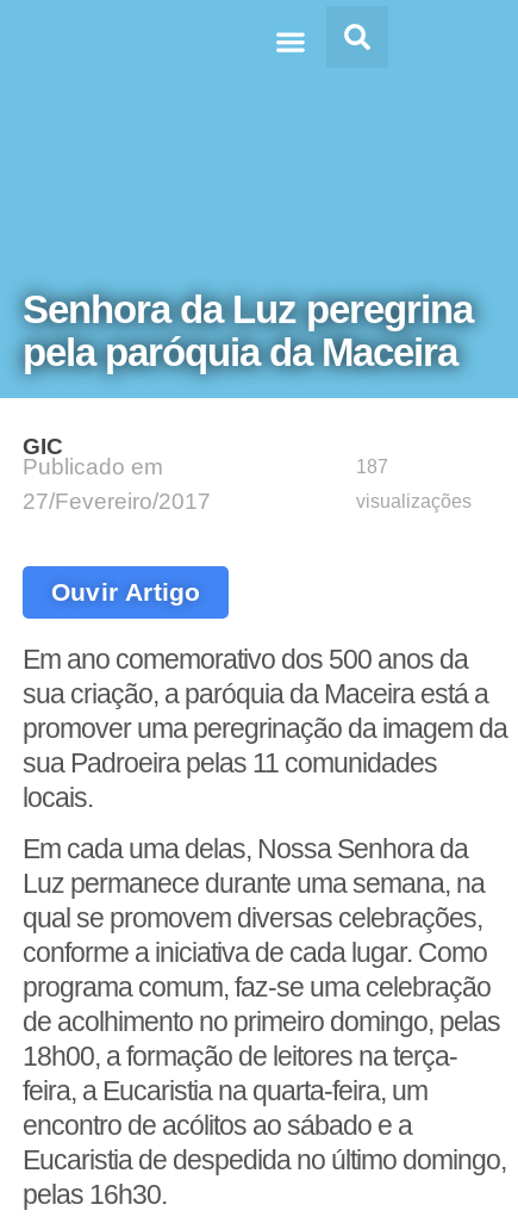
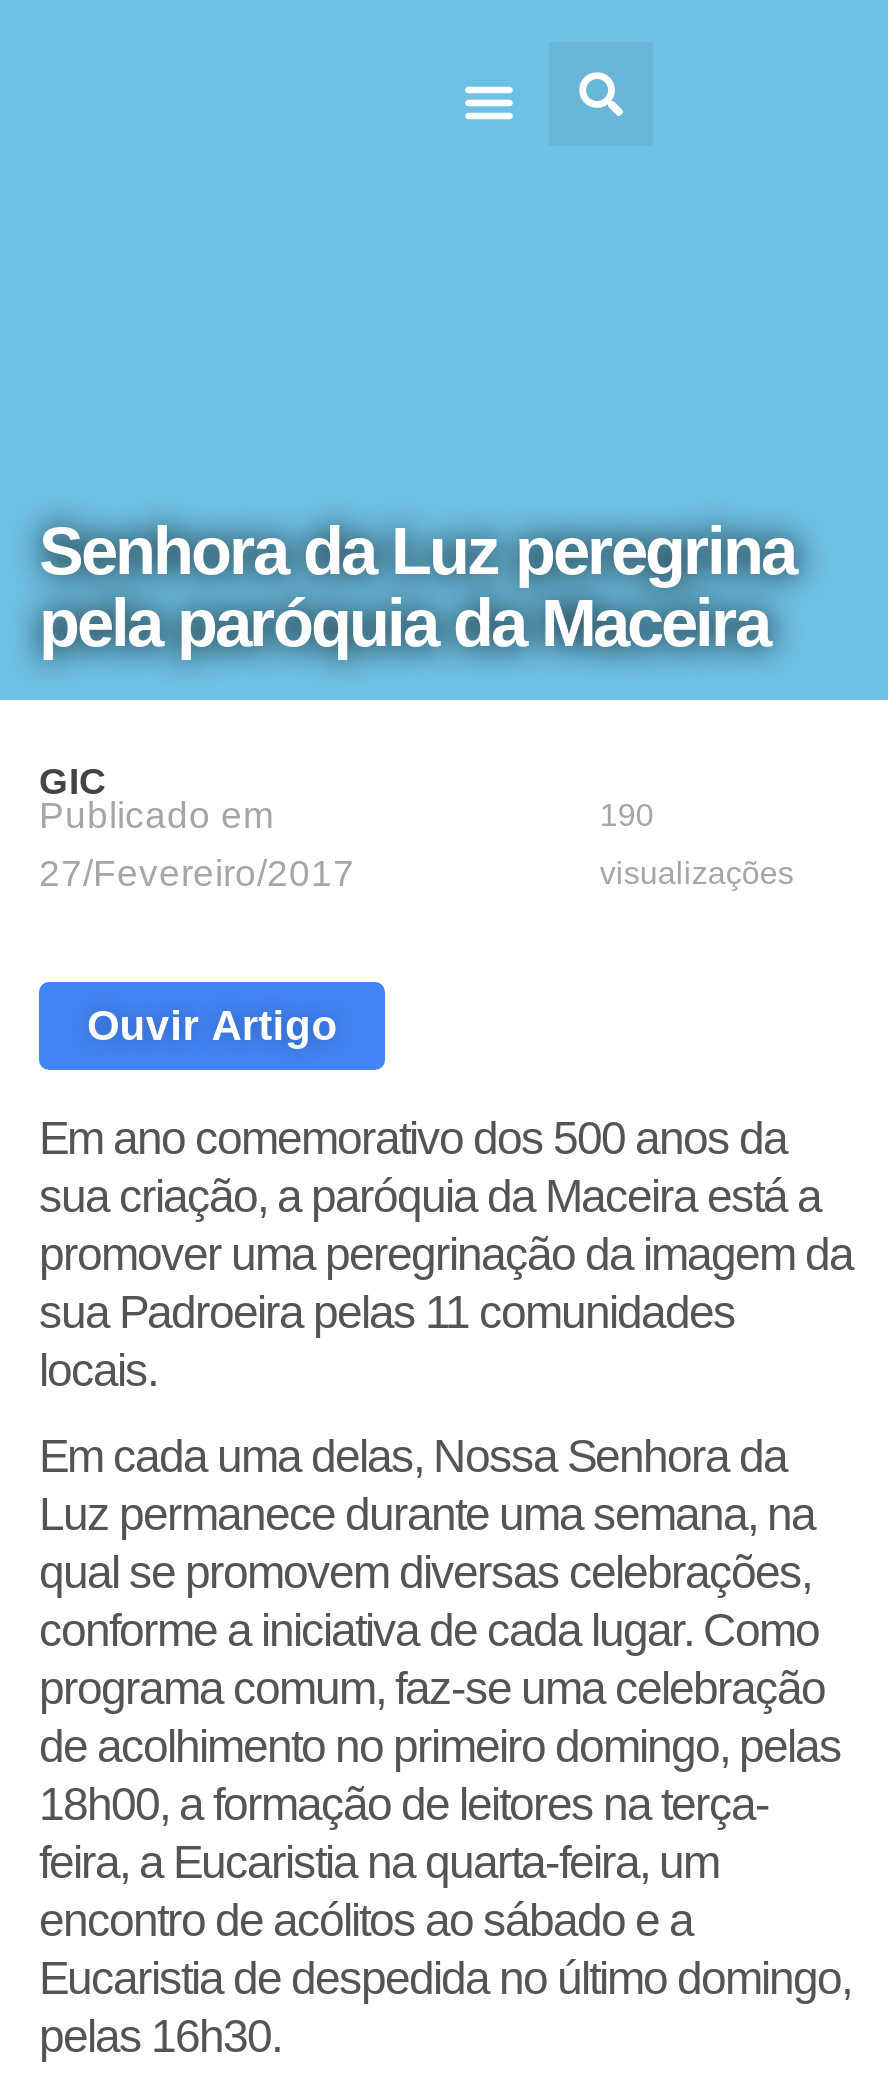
[356,457,389,477] 187 -> [600,798,654,832] 190

